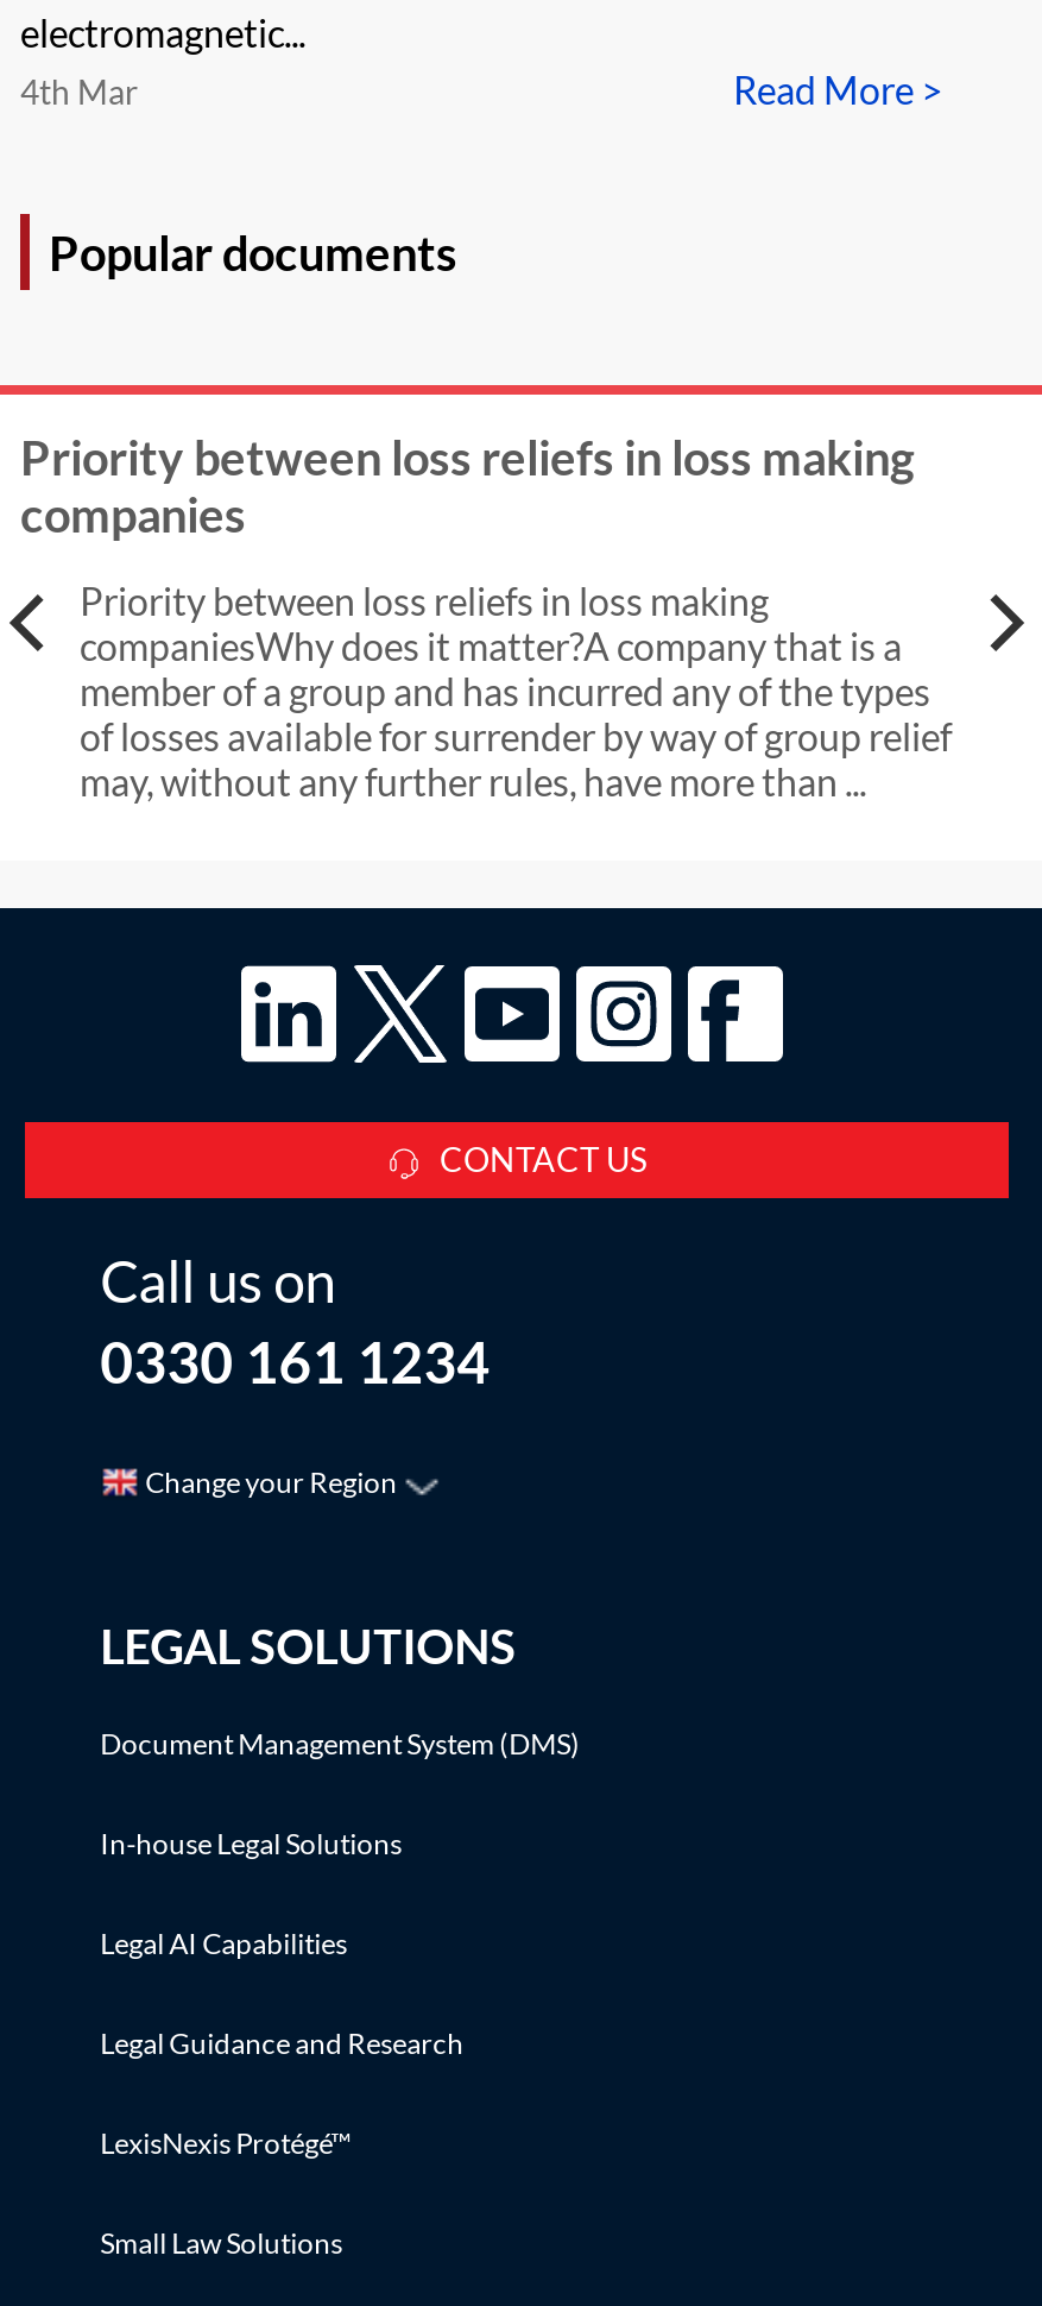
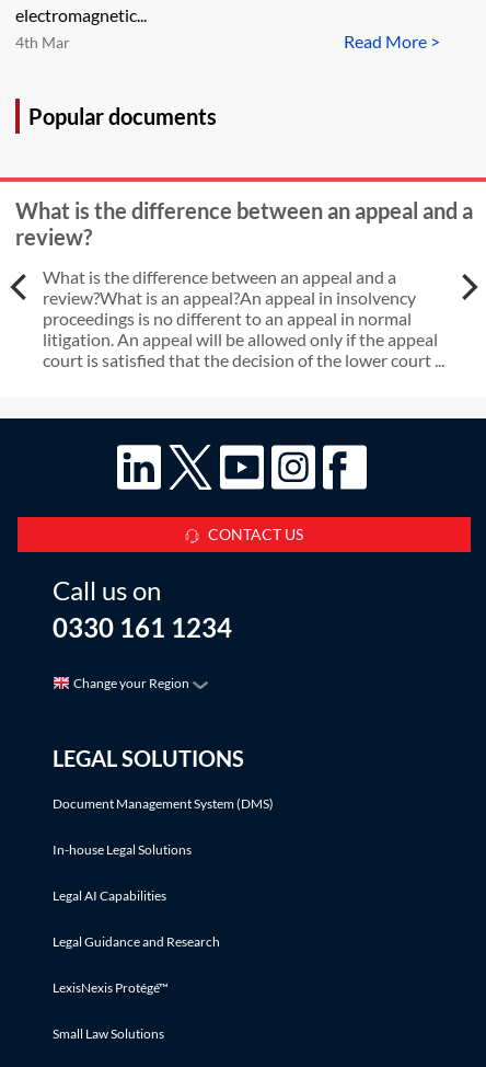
[20,428,914,543] Priority between loss reliefs in loss making | companies -> [15,197,473,250] What is the difference between an appeal and a | review?
[80,578,952,804] Priority between loss reliefs in loss making | companiesWhy does it matter?A company that is a | member of a group and has incurred any of the types | of losses available for surrender by way of group relief | may, without any further rules, have more than ... -> [43,266,444,370] What is the difference between an appeal and a | review?What is an appeal?An appeal in insolvency | proceedings is no different to an appeal in normal | litigation. An appeal will be allowed only if the appeal | court is satisfied that the decision of the lower court ...

